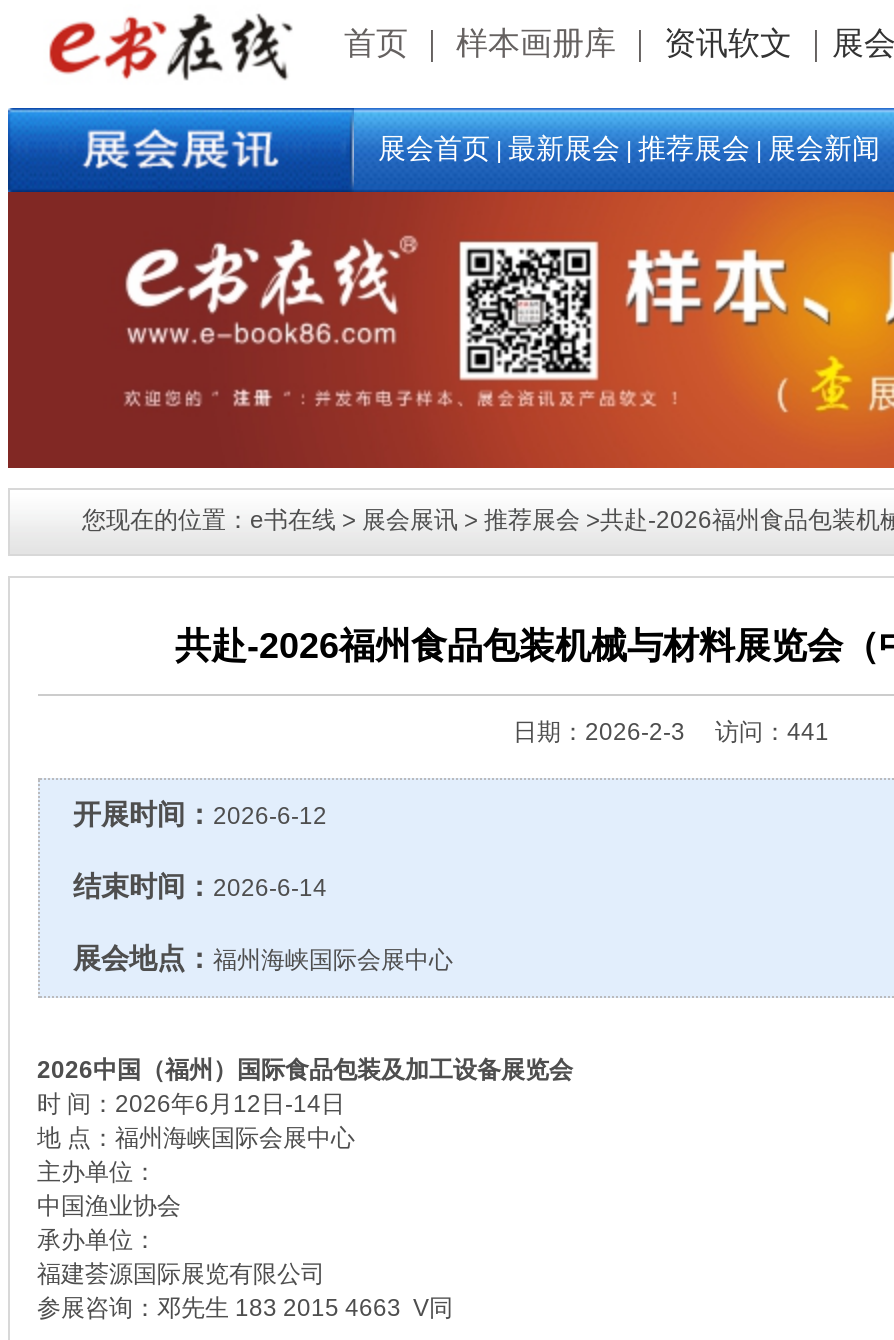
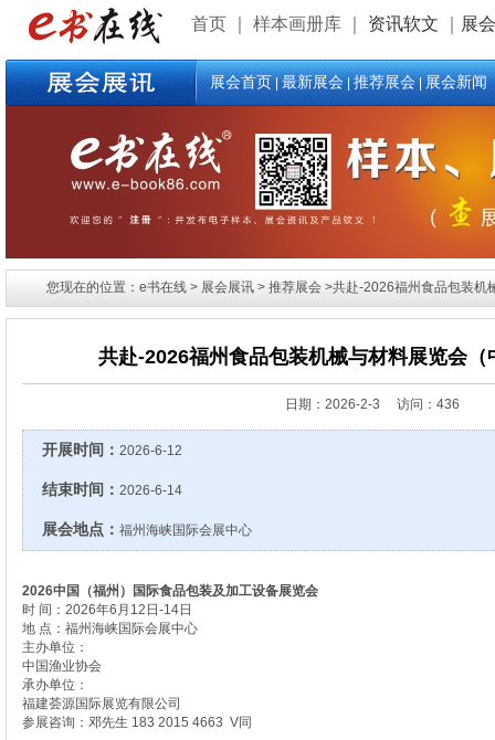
[513,718,829,746] 日期：2026-2-3 访问：441 -> [285,397,459,412] 日期：2026-2-3 访问：436

